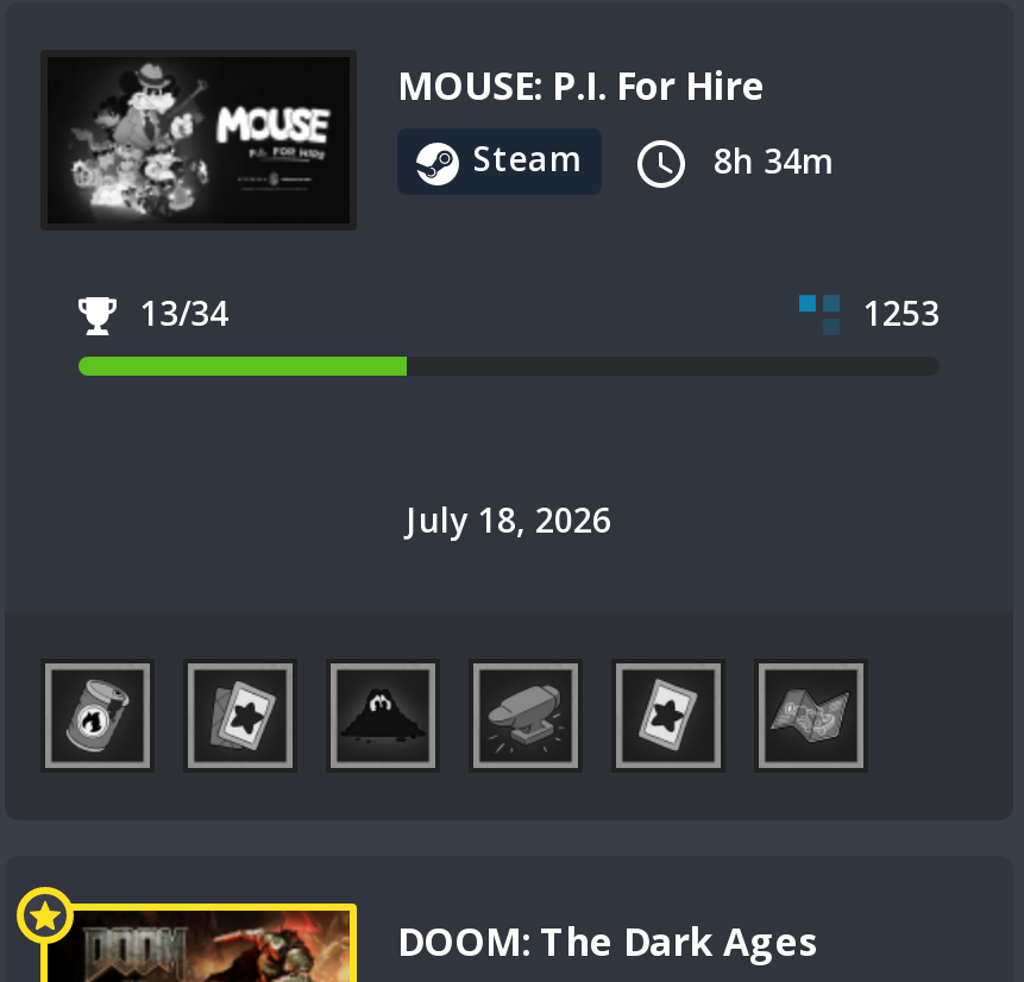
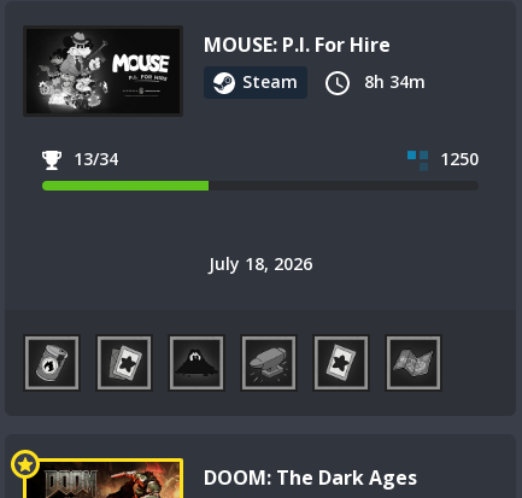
[863,290,940,335] 1253 -> [440,147,479,170] 1250

